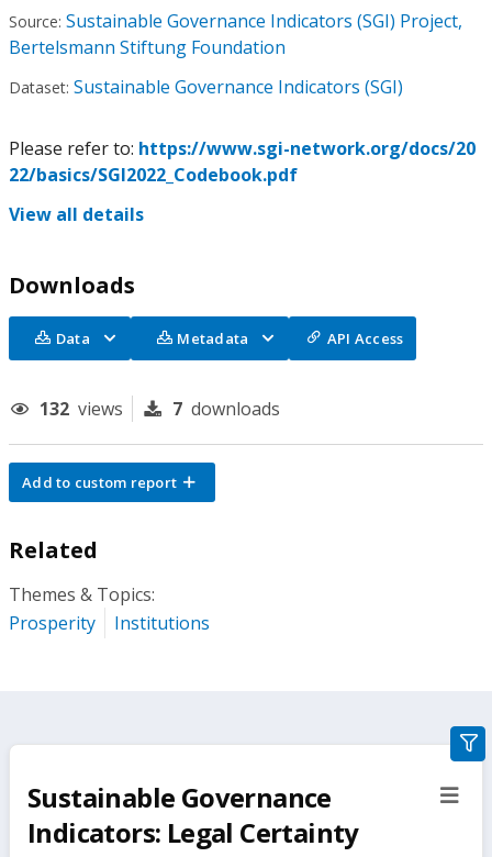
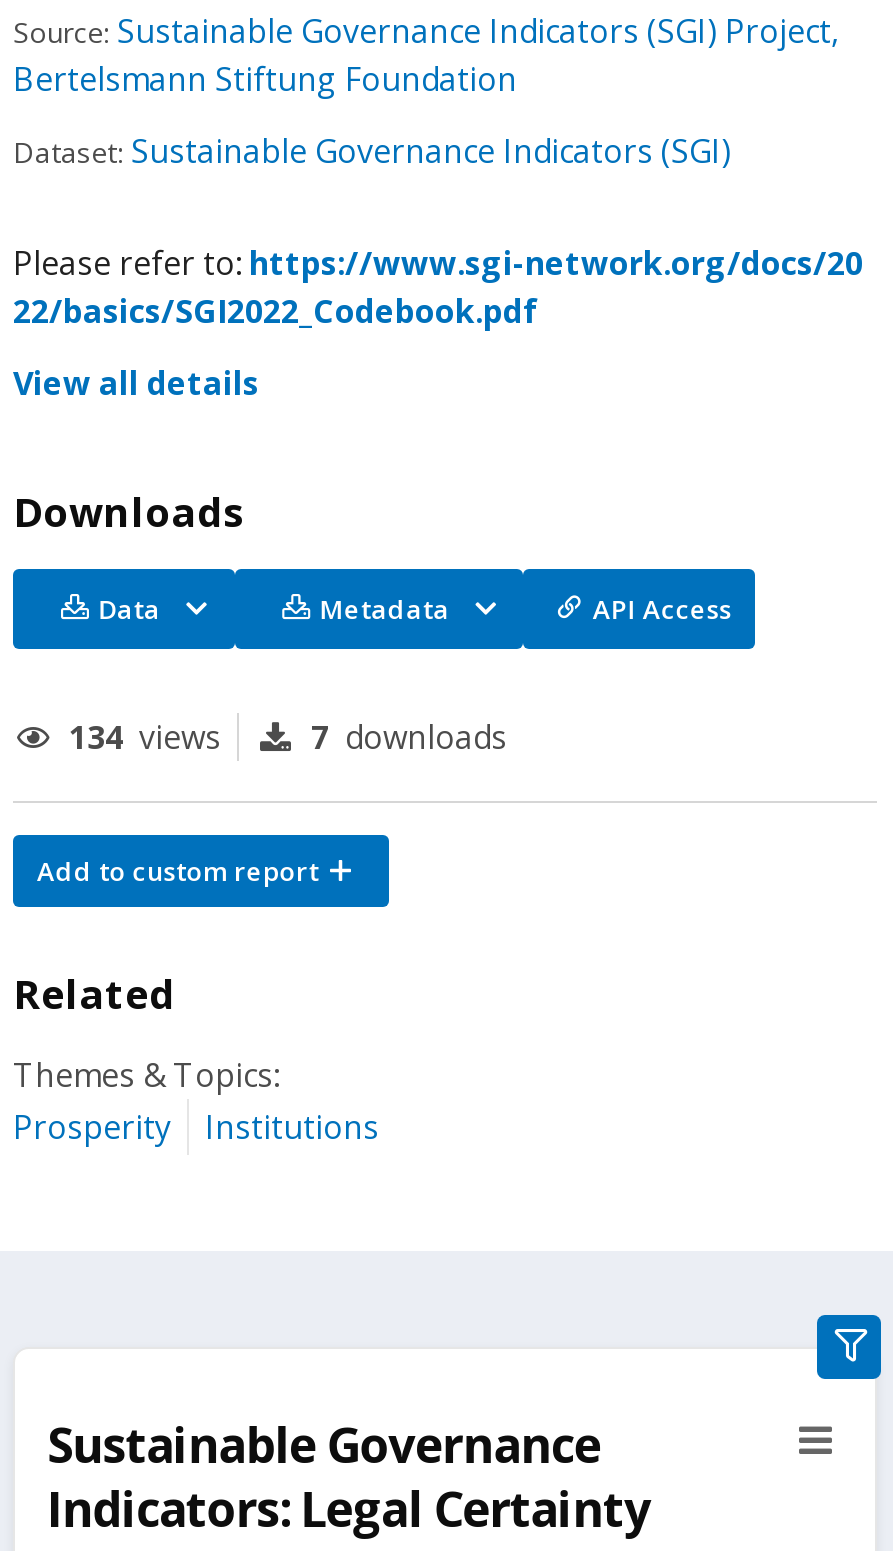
[40,397,123,421] 132 views -> [69,715,221,759] 134 views

